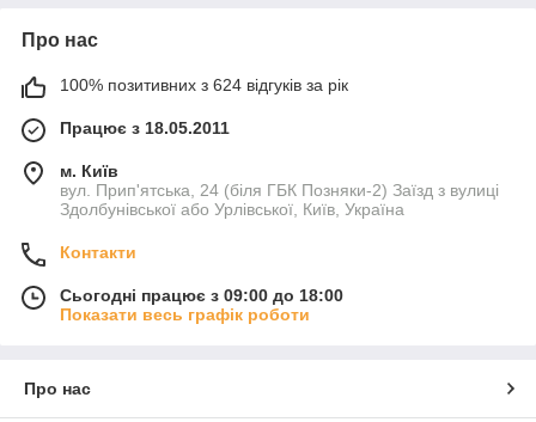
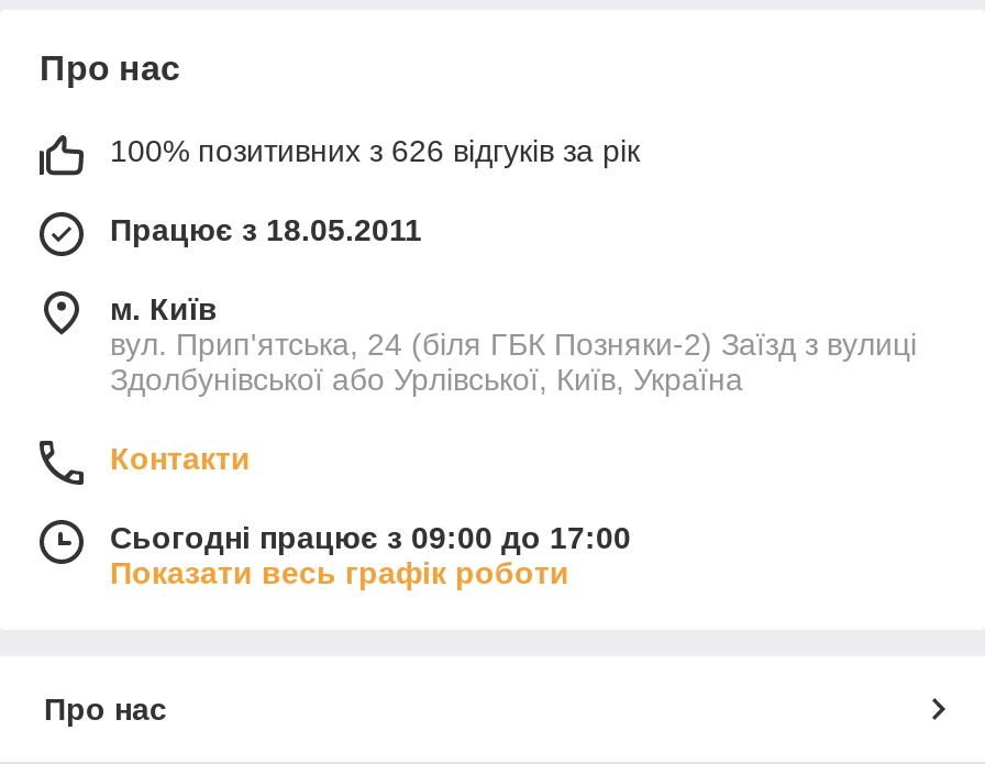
[60,75,348,94] 100% позитивних з 624 відгуків за рік -> [110,133,640,168] 100% позитивних з 626 відгуків за рік
[60,285,343,305] Сьогодні працює з 09:00 до 18:00 -> [110,520,631,555] Сьогодні працює з 09:00 до 17:00

